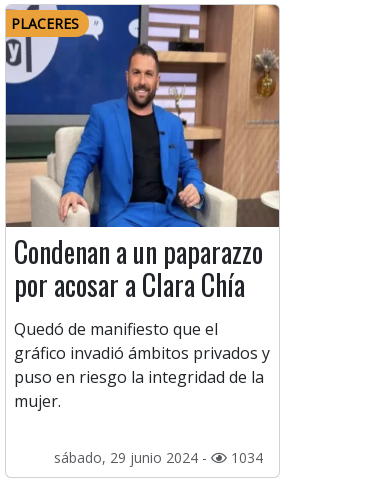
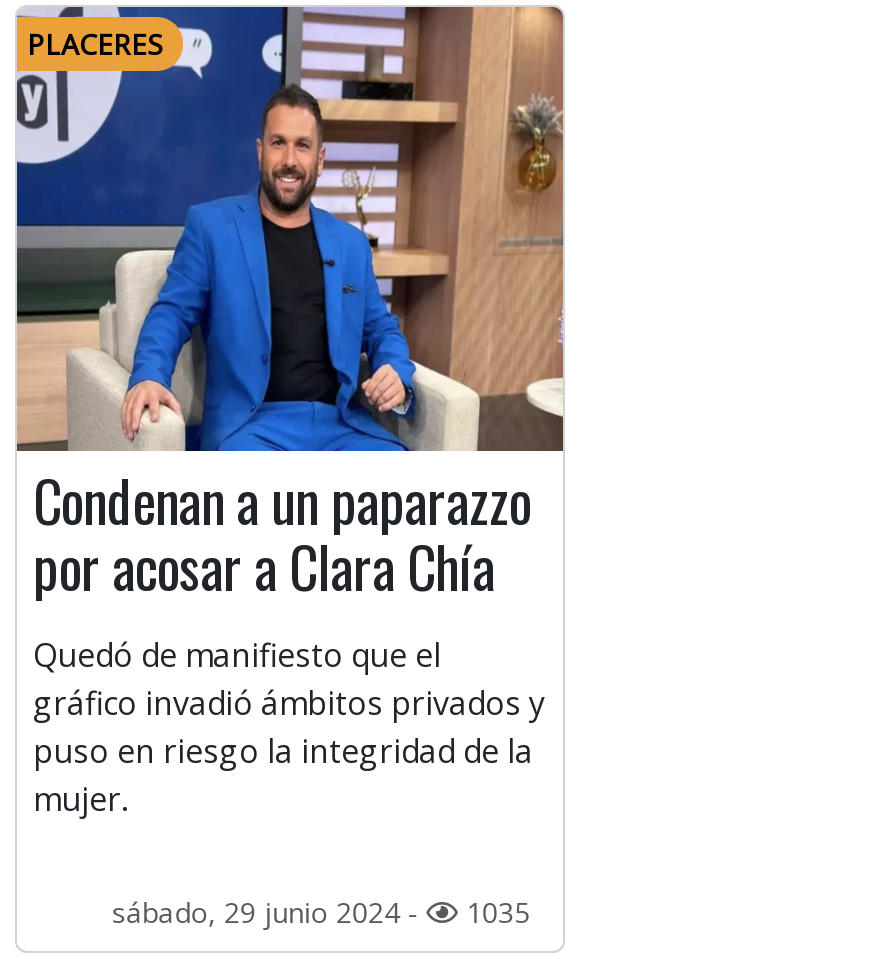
[54,448,263,467] sábado, 29 junio 2024 - 1034 -> [112,893,530,931] sábado, 29 junio 2024 - 1035

